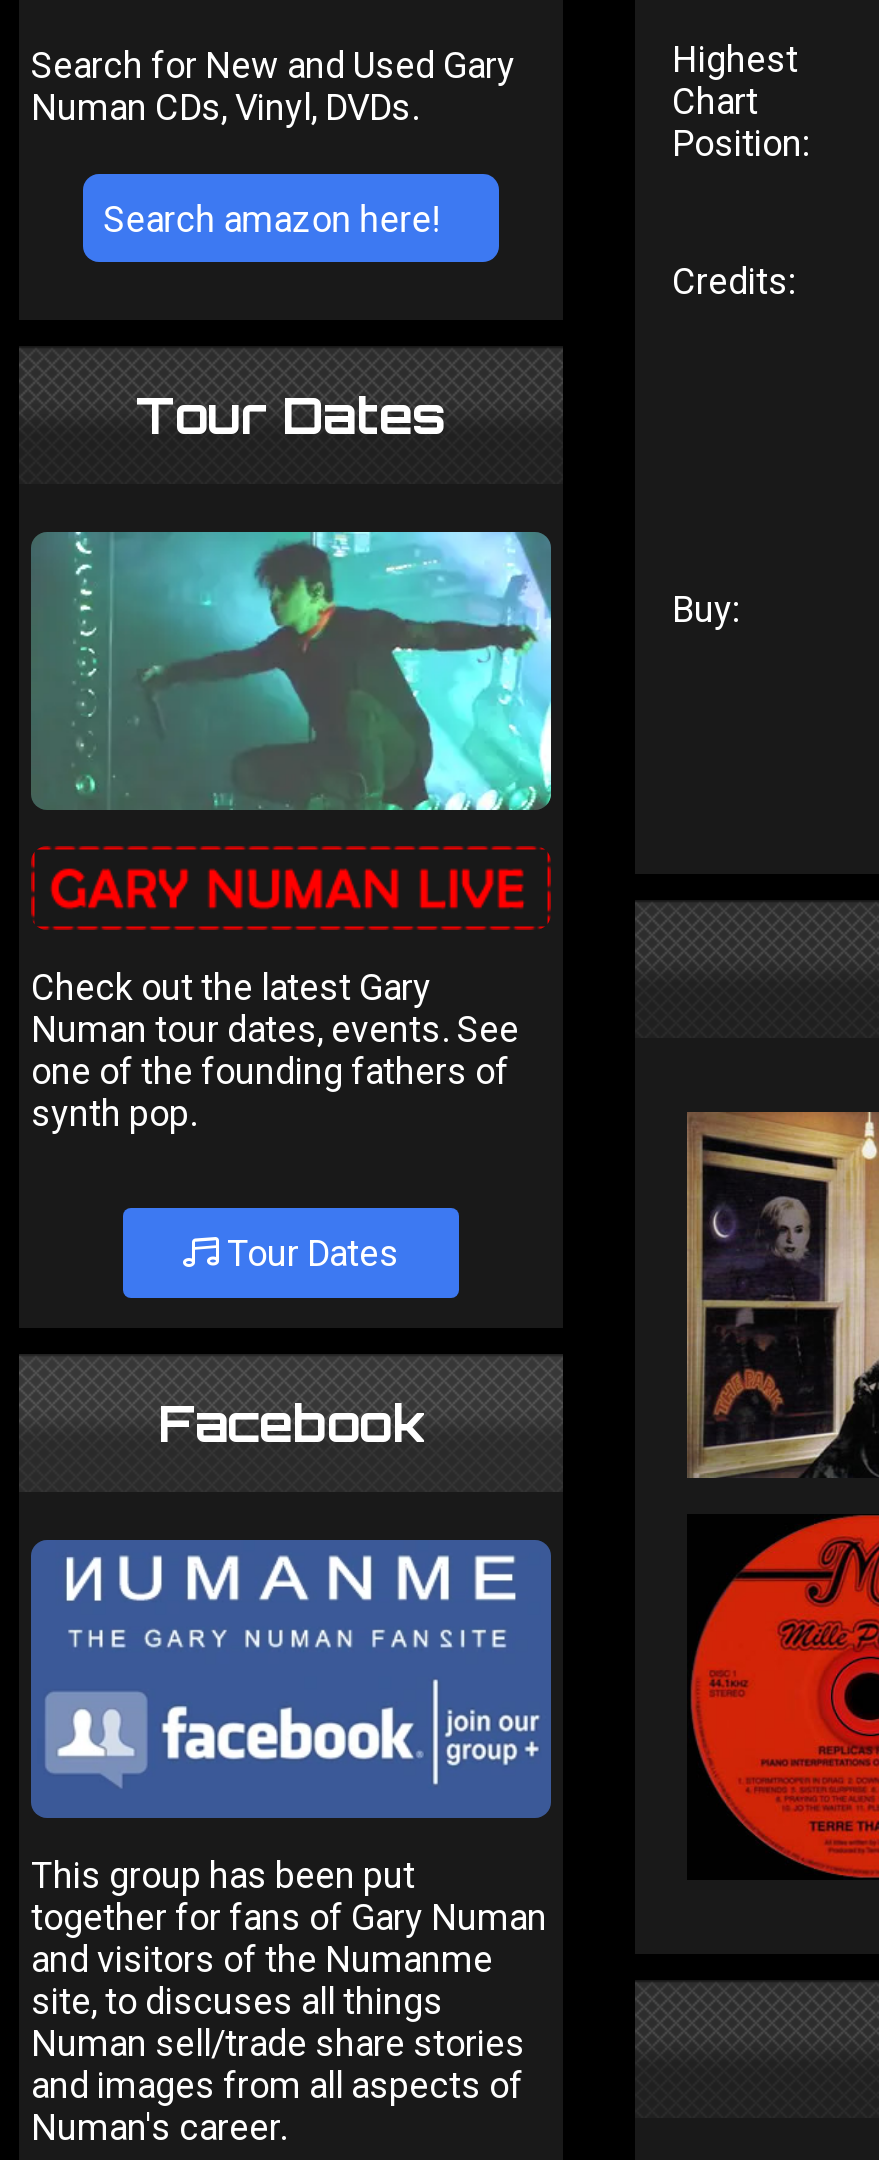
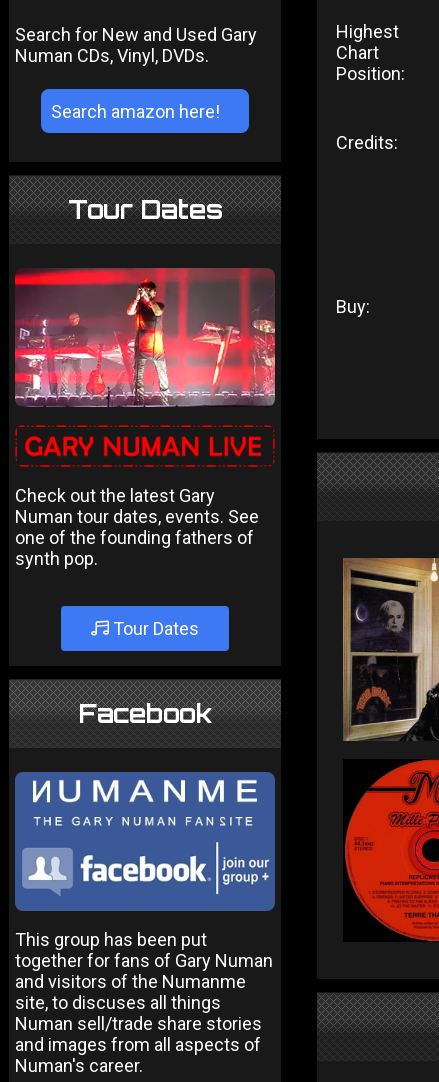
[31,530,553,812] [image] -> [14,267,276,408] [image]

